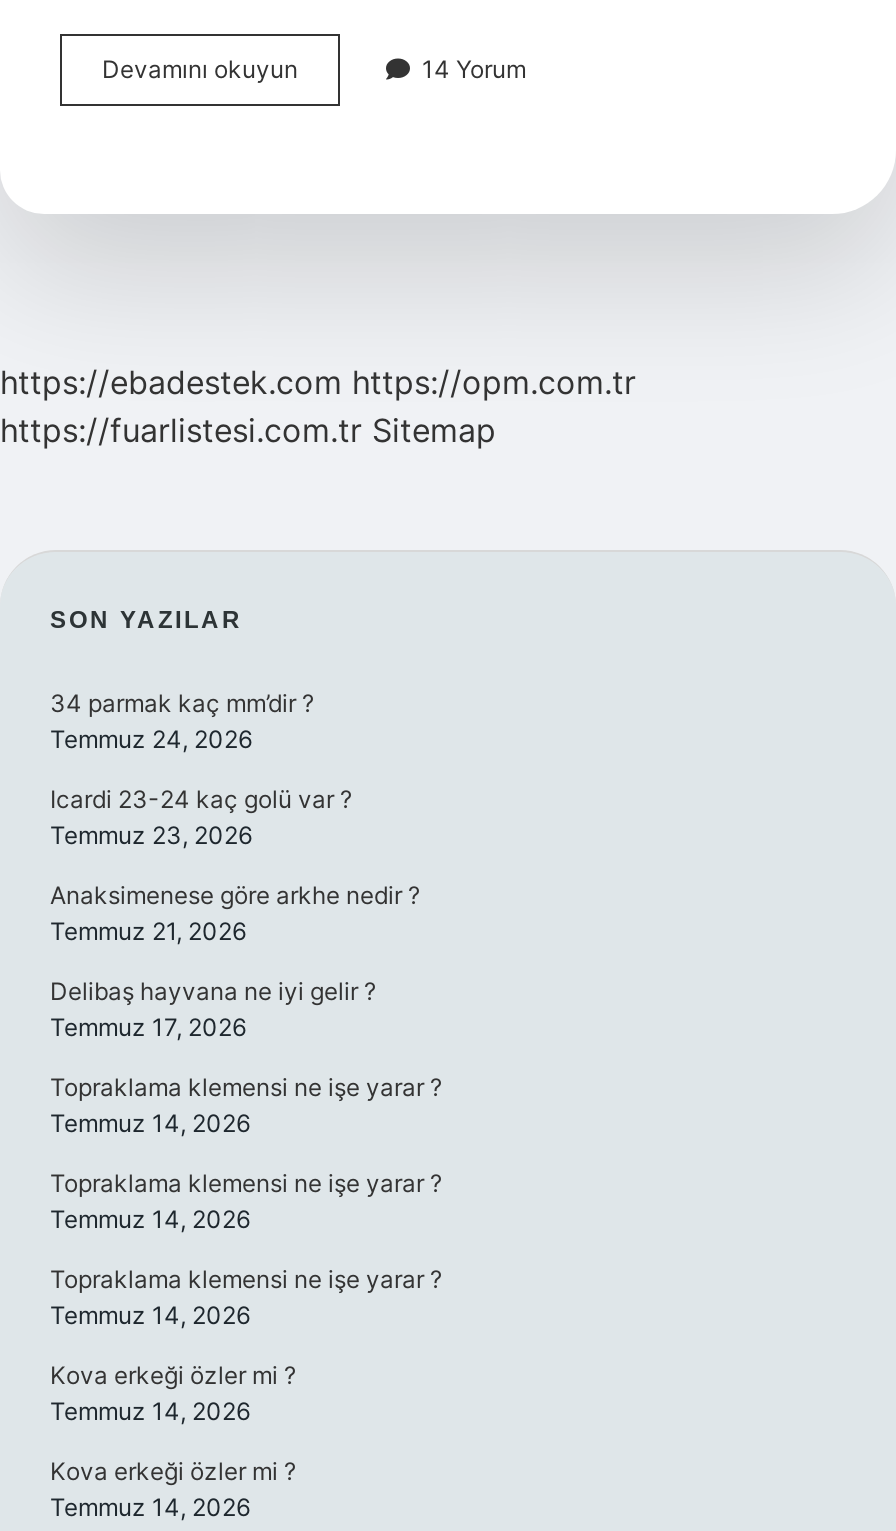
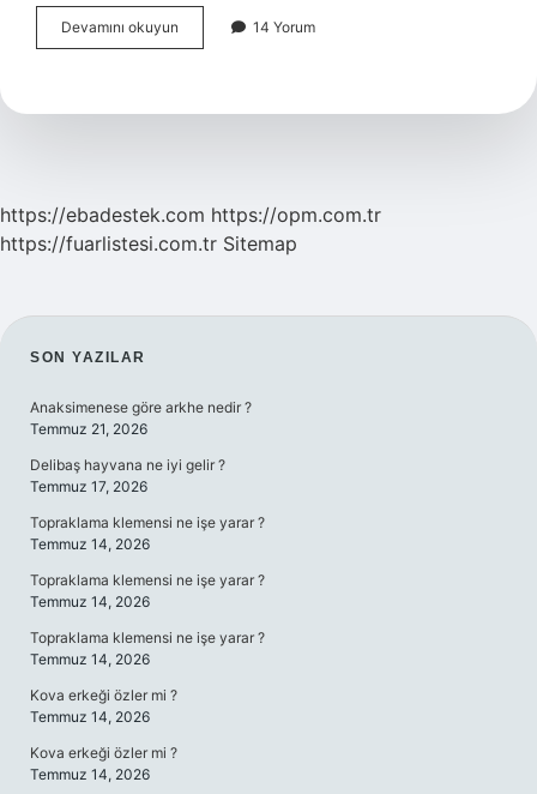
[50,688,352,850] 34 parmak kaç mm’dir ? | Temmuz 24, 2026 | Icardi 23-24 kaç golü var ? | Temmuz 23, 2026 -> none

